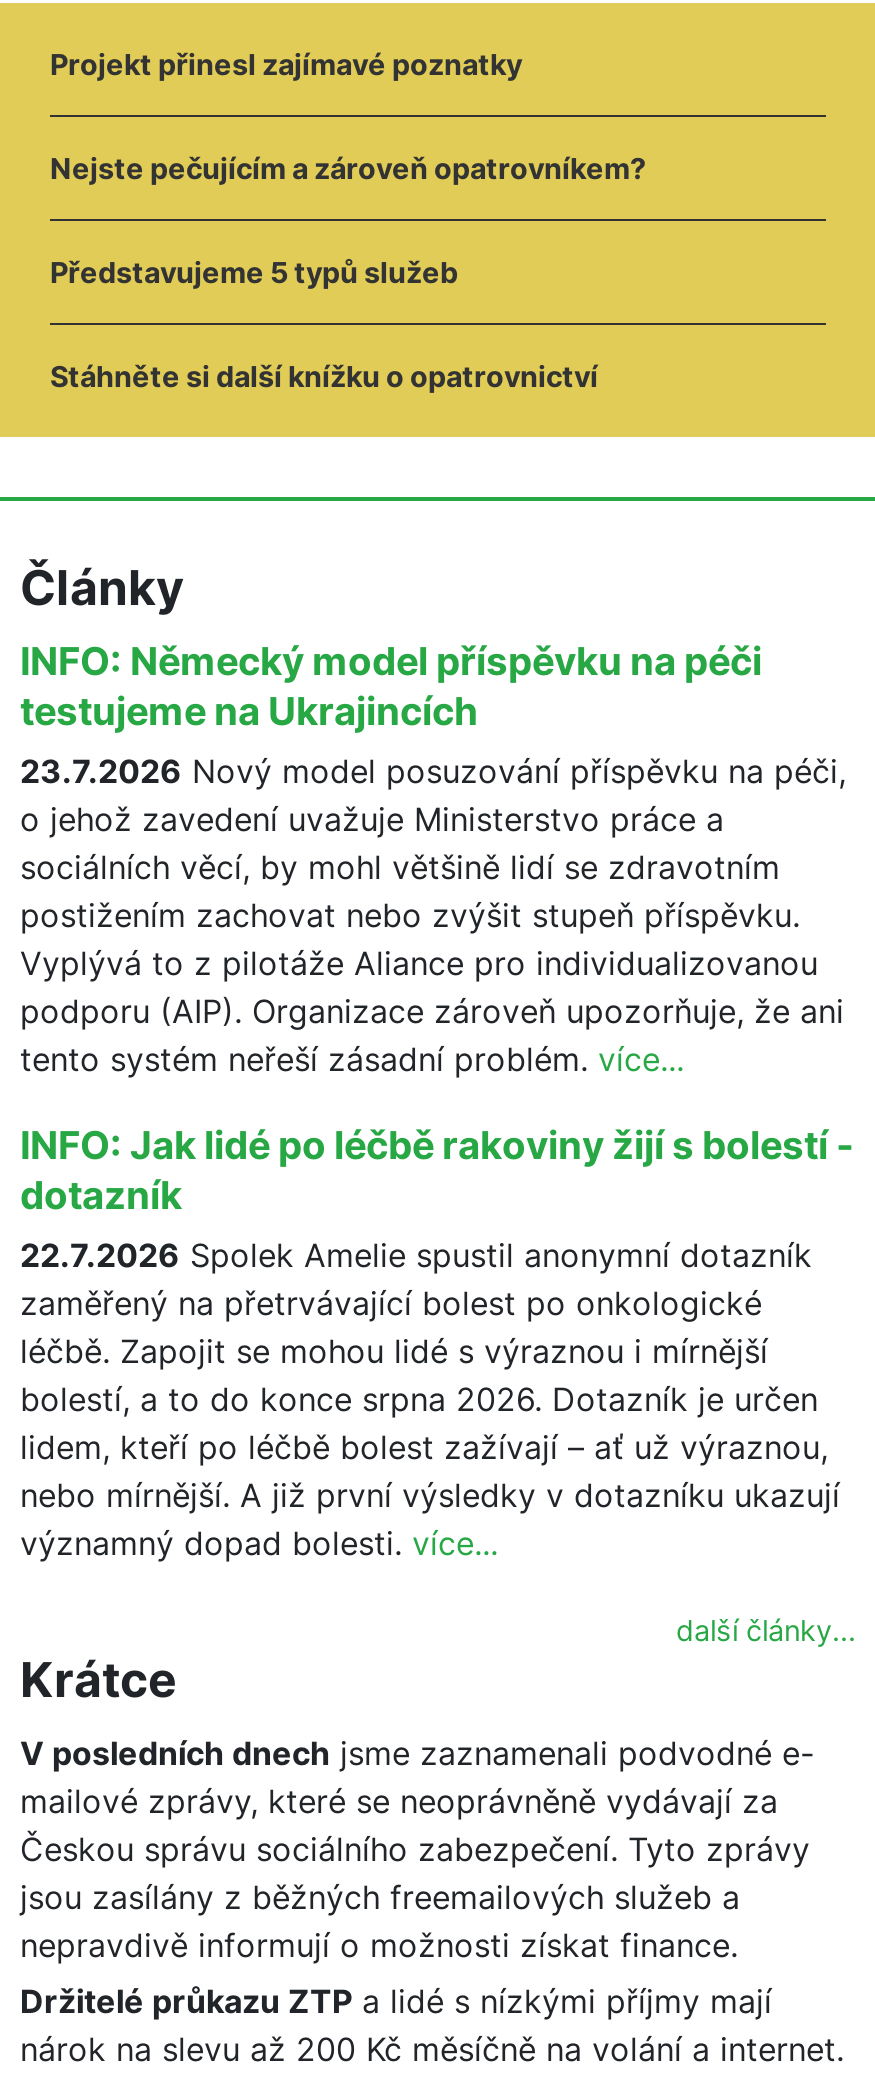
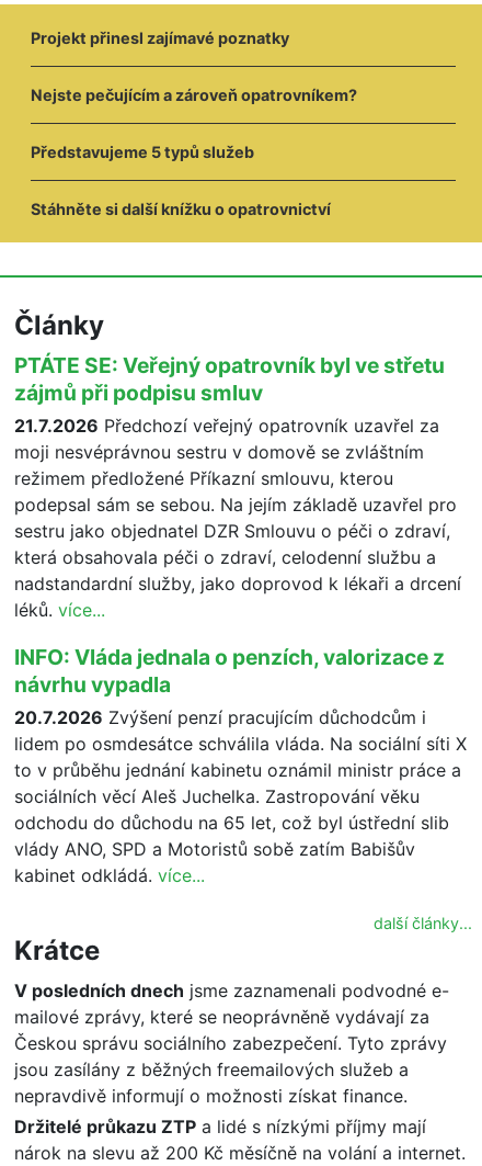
[20,637,846,1079] INFO: Německý model příspěvku na péči | testujeme na Ukrajincích | 23.7.2026 Nový model posuzování příspěvku na péči, | o jehož zavedení uvažuje Ministerstvo práce a | sociálních věcí, by mohl většině lidí se zdravotním | postižením zachovat nebo zvýšit stupeň příspěvku. | Vyplývá to z pilotáže Aliance pro individualizovanou | podporu (AIP). Organizace zároveň upozorňuje, že ani | tento systém neřeší zásadní problém. více... -> [14,352,461,621] PTÁTE SE: Veřejný opatrovník byl ve střetu | zájmů při podpisu smluv | 21.7.2026 Předchozí veřejný opatrovník uzavřel za | moji nesvéprávnou sestru v domově se zvláštním | režimem předložené Příkazní smlouvu, kterou | podepsal sám se sebou. Na jejím základě uzavřel pro | sestru jako objednatel DZR Smlouvu o péči o zdraví, | která obsahovala péči o zdraví, celodenní službu a | nadstandardní služby, jako doprovod k lékaři a drcení | léků. více...
[20,1121,854,1563] INFO: Jak lidé po léčbě rakoviny žijí s bolestí - | dotazník | 22.7.2026 Spolek Amelie spustil anonymní dotazník | zaměřený na přetrvávající bolest po onkologické | léčbě. Zapojit se mohou lidé s výraznou i mírnější | bolestí, a to do konce srpna 2026. Dotazník je určen | lidem, kteří po léčbě bolest zažívají – ať už výraznou, | nebo mírnější. A již první výsledky v dotazníku ukazují | významný dopad bolesti. více... -> [14,644,467,886] INFO: Vláda jednala o penzích, valorizace z | návrhu vypadla | 20.7.2026 Zvýšení penzí pracujícím důchodcům i | lidem po osmdesátce schválila vláda. Na sociální síti X | to v průběhu jednání kabinetu oznámil ministr práce a | sociálních věcí Aleš Juchelka. Zastropování věku | odchodu do důchodu na 65 let, což byl ústřední slib | vlády ANO, SPD a Motoristů sobě zatím Babišův | kabinet odkládá. více...

